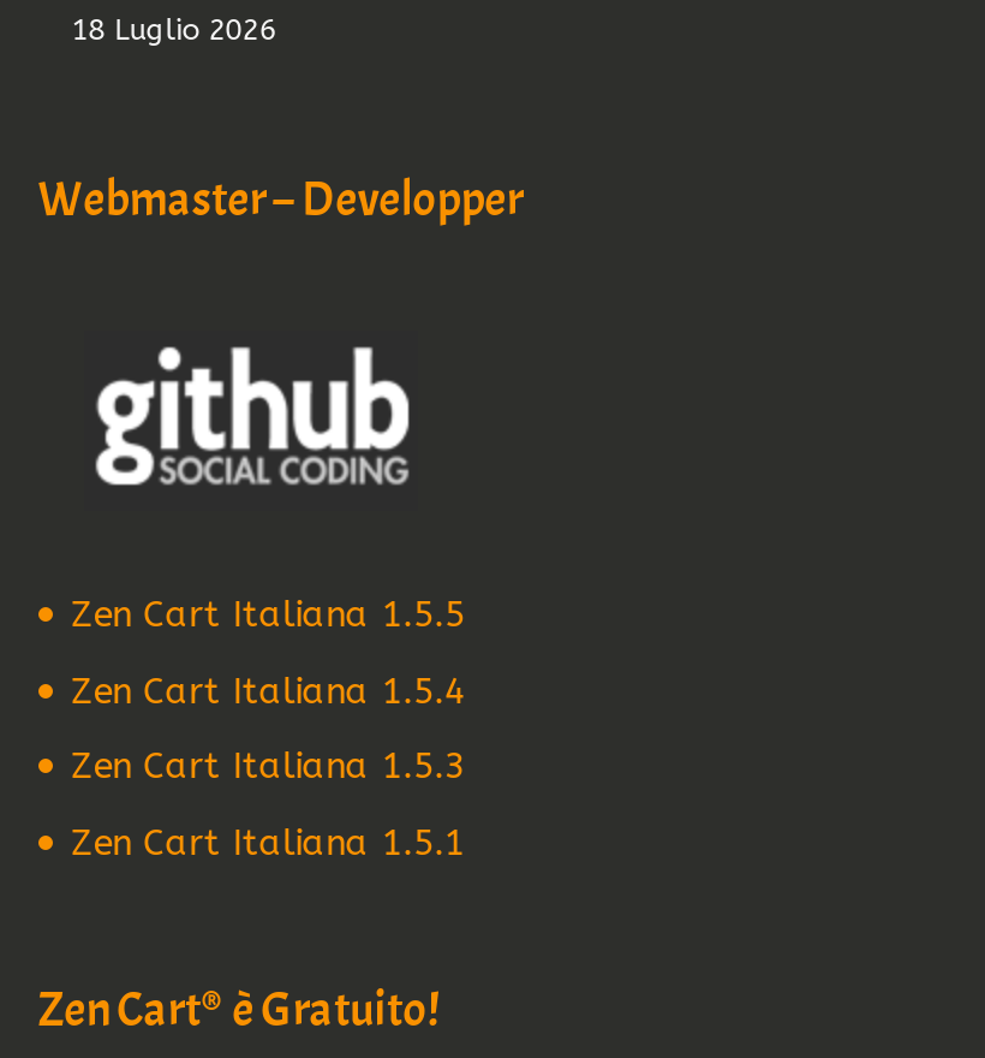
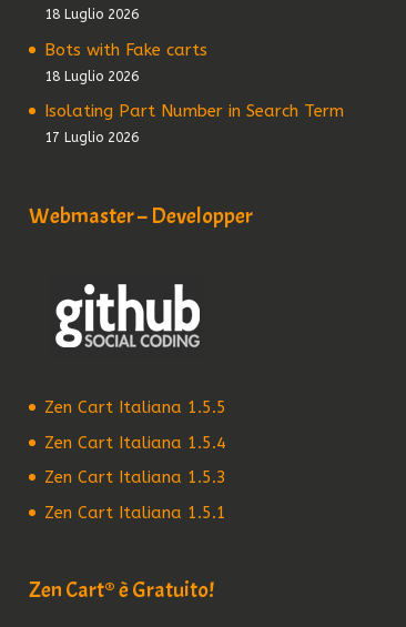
none -> [44,40,344,146] Bots with Fake carts | 18 Luglio 2026 | Isolating Part Number in Search Term | 17 Luglio 2026

